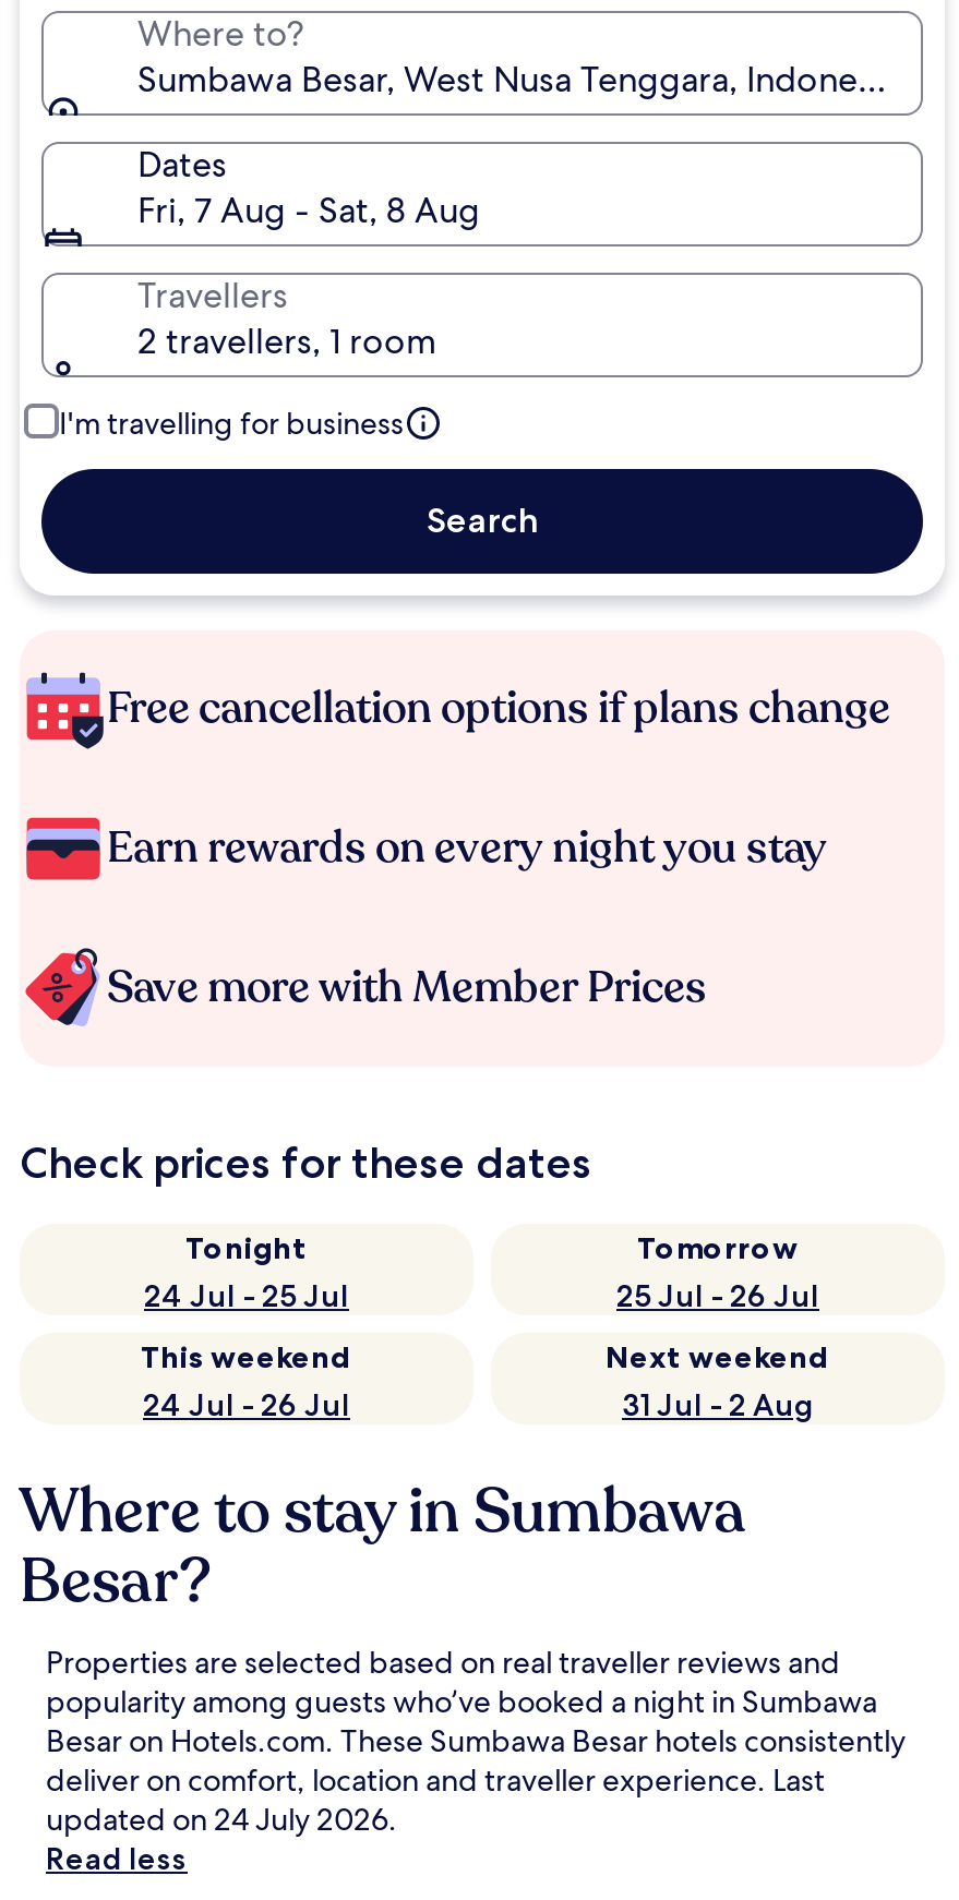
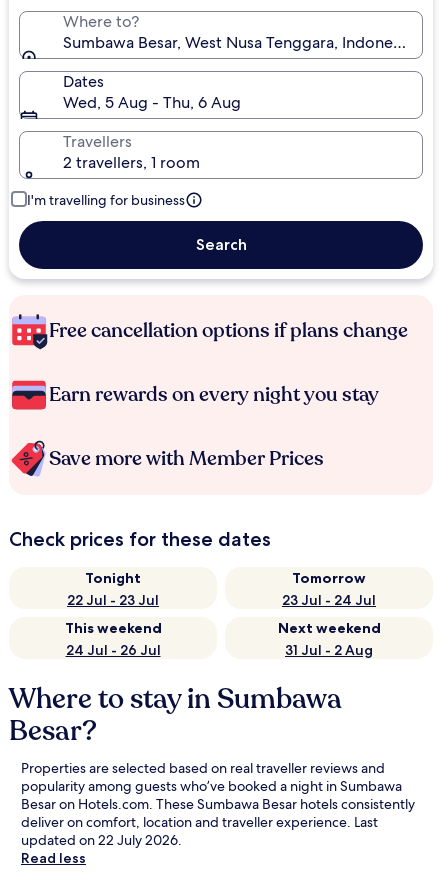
[137,188,480,233] Fri, 7 Aug - Sat, 8 Aug -> [63,92,241,113] Wed, 5 Aug - Thu, 6 Aug
[144,1276,349,1315] 24 Jul - 25 Jul -> [67,591,159,609] 22 Jul - 23 Jul
[616,1276,819,1315] 25 Jul - 26 Jul -> [282,591,376,609] 23 Jul - 24 Jul
[46,1800,397,1839] updated on 24 July 2026. -> [21,831,182,849] updated on 22 July 2026.

